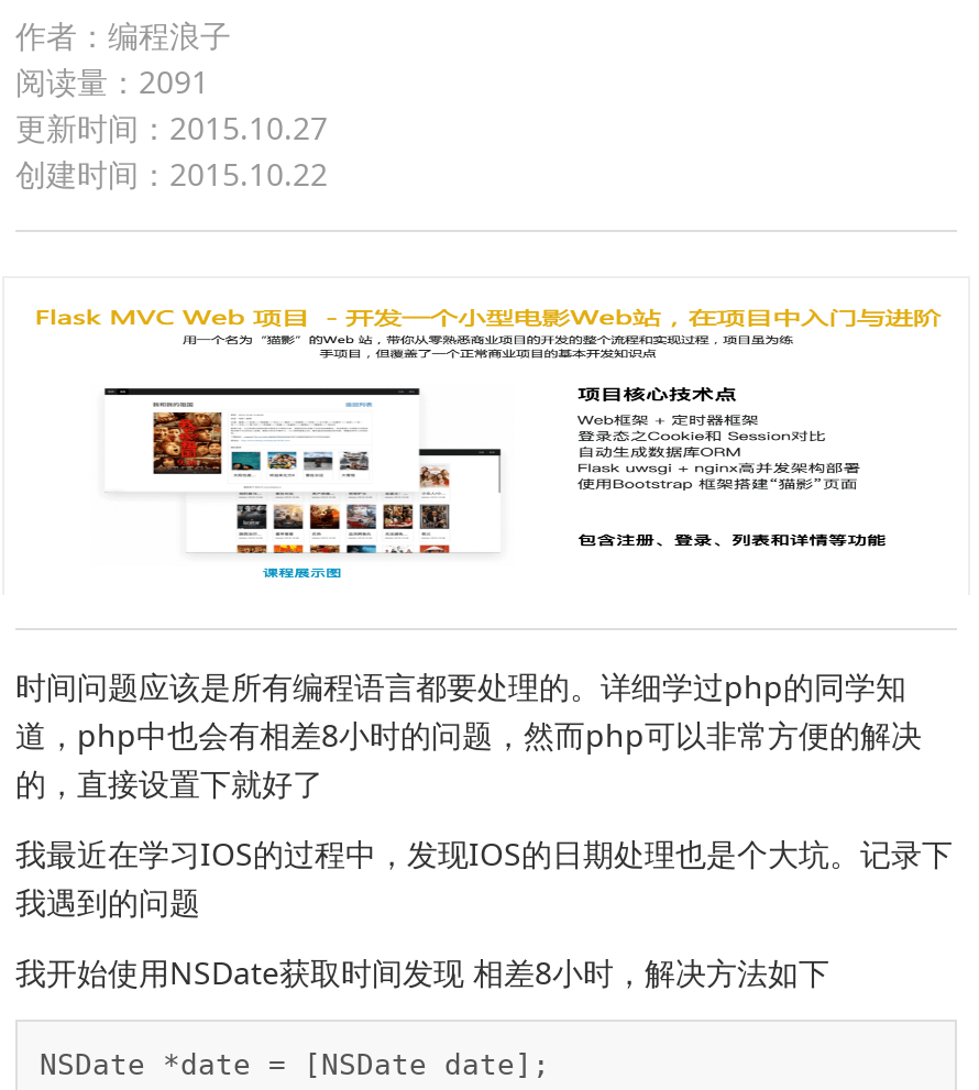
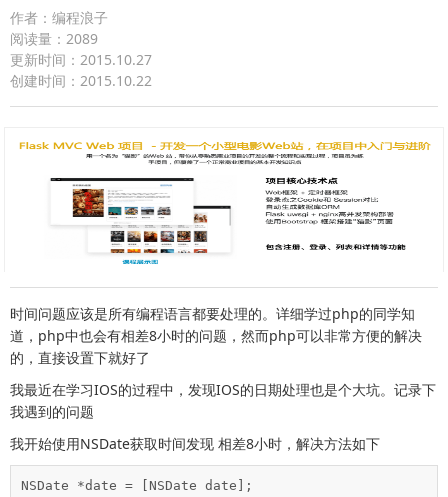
[15,60,209,102] 阅读量：2091 -> [10,29,98,48] 阅读量：2089

